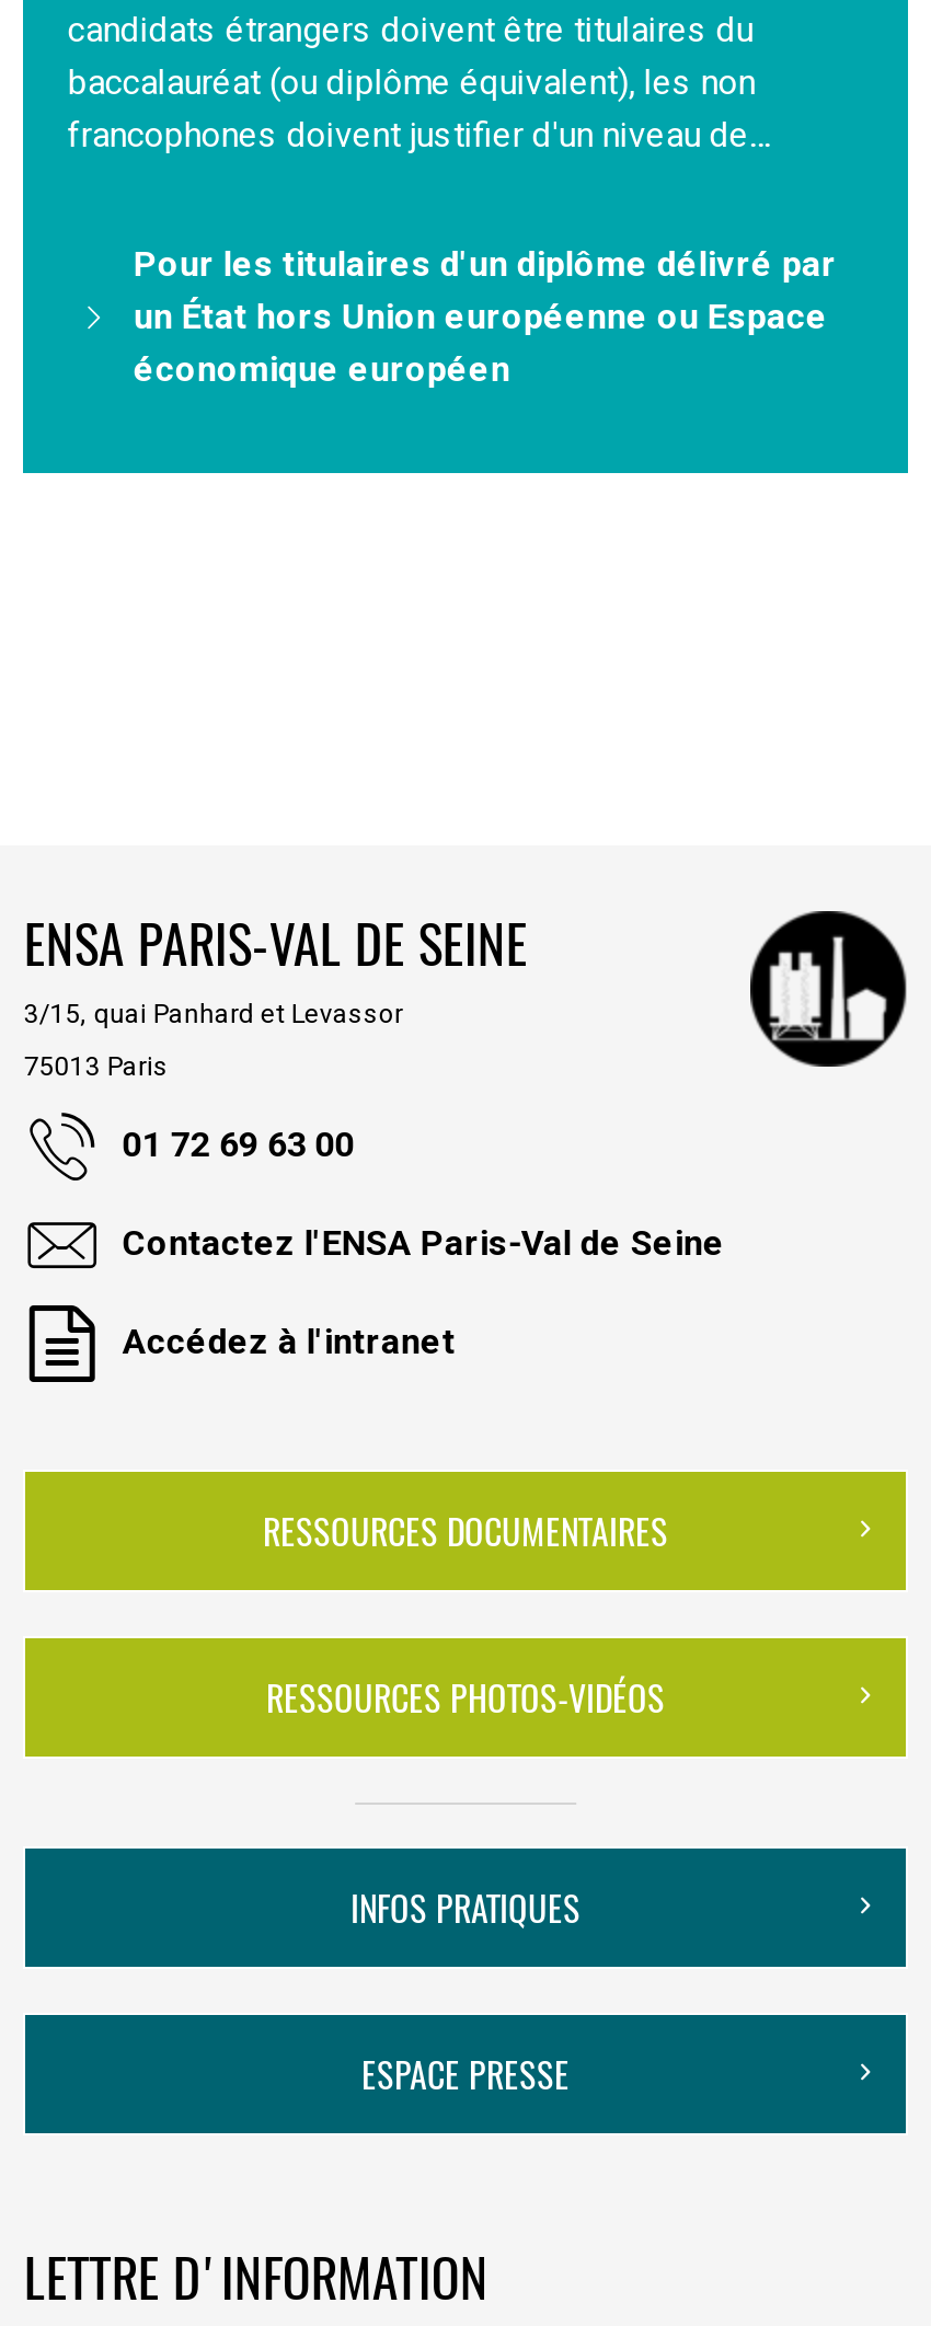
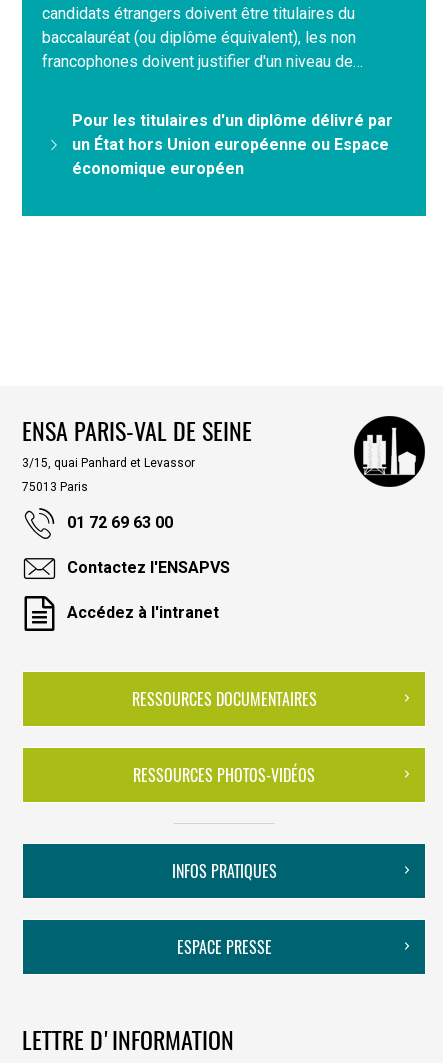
[122,1222,725,1264] Contactez l'ENSA Paris-Val de Seine -> [67,558,230,577] Contactez l'ENSAPVS

